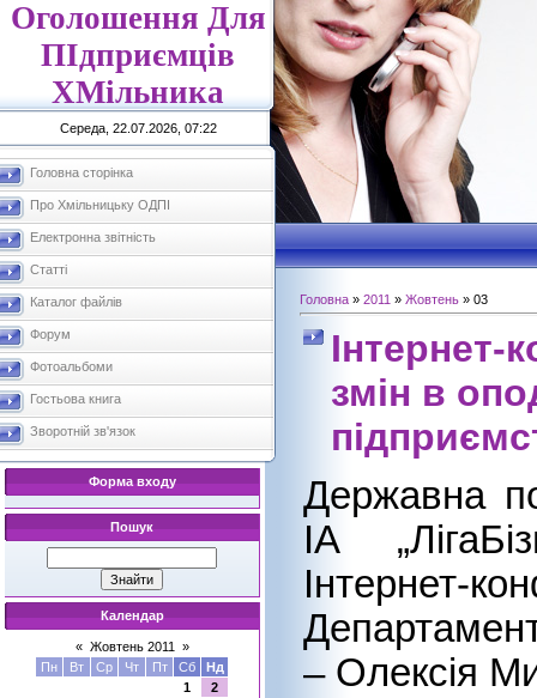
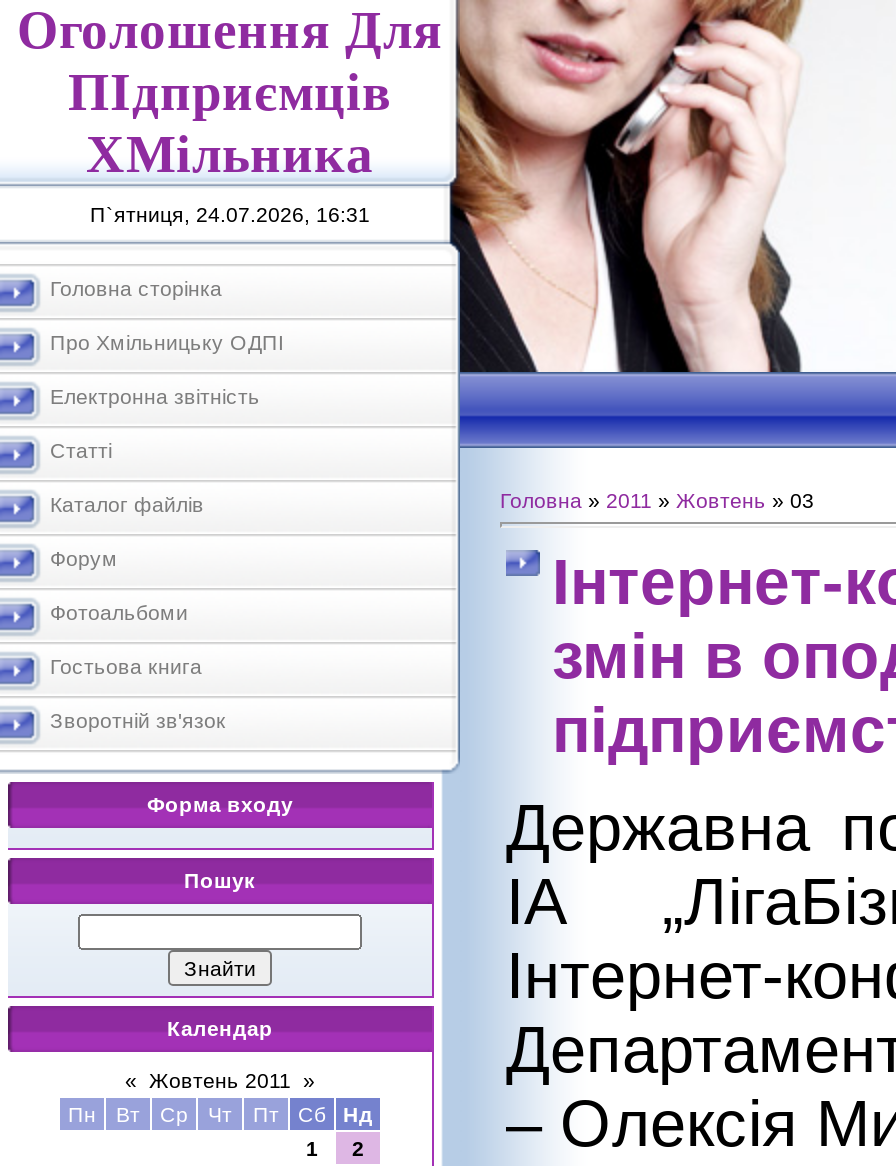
[59,121,216,135] Середа, 22.07.2026, 07:22 -> [90,202,370,226] П`ятниця, 24.07.2026, 16:31

